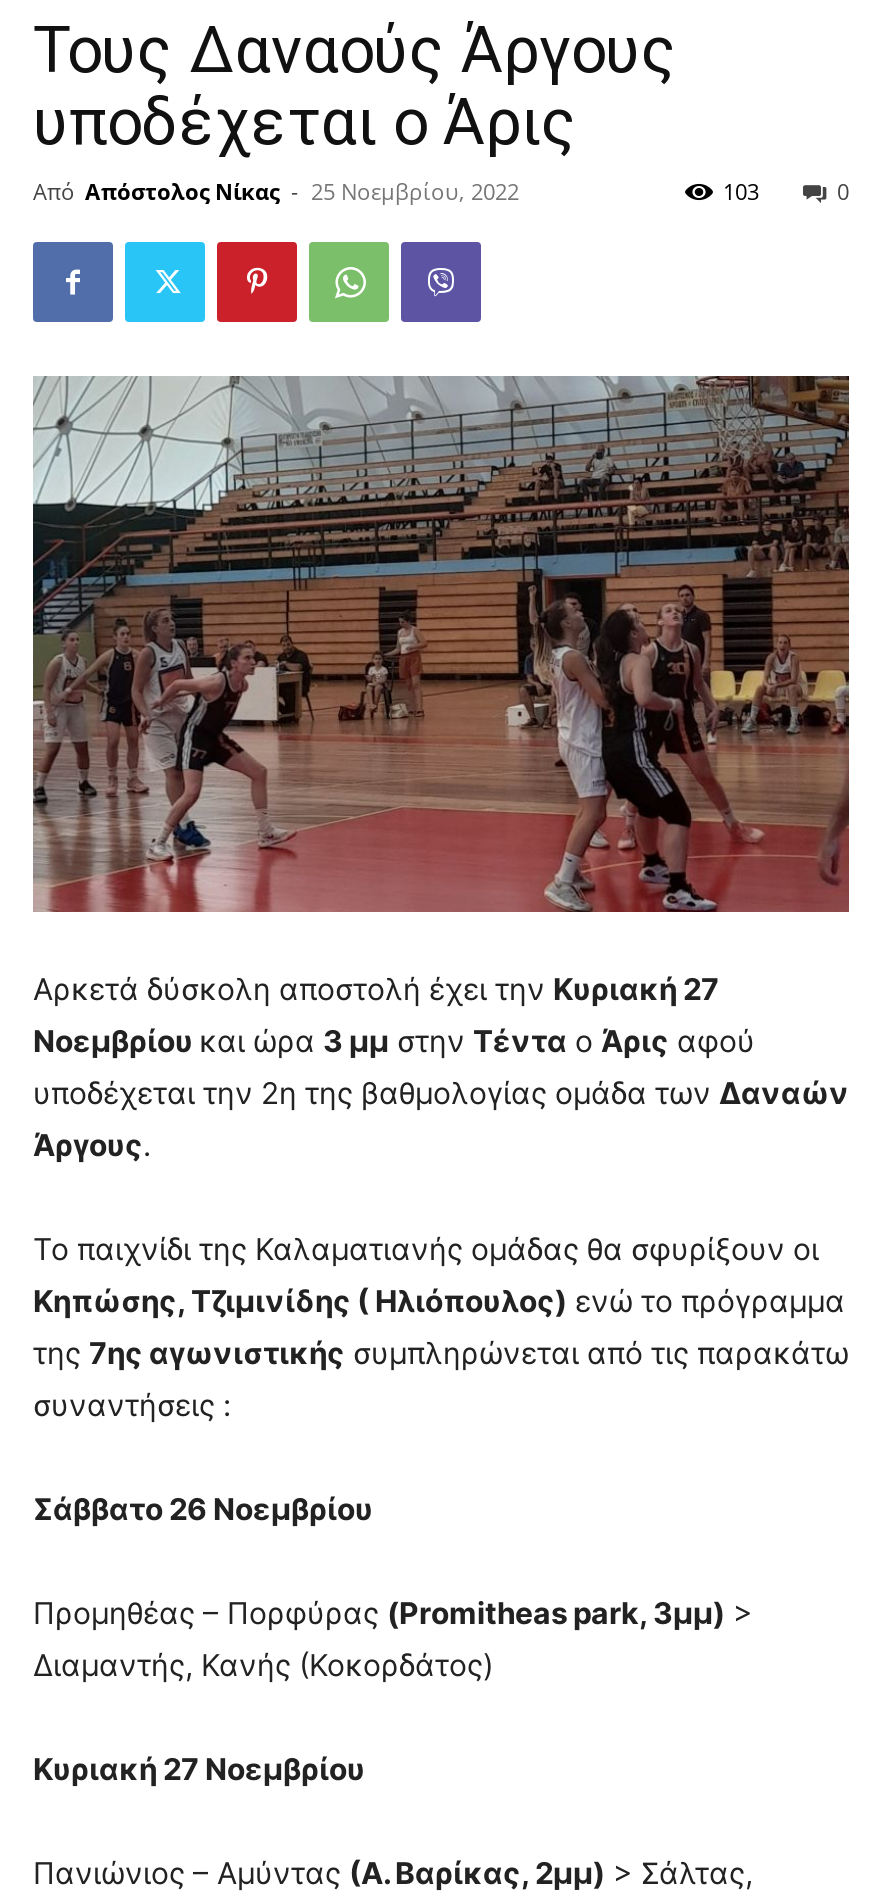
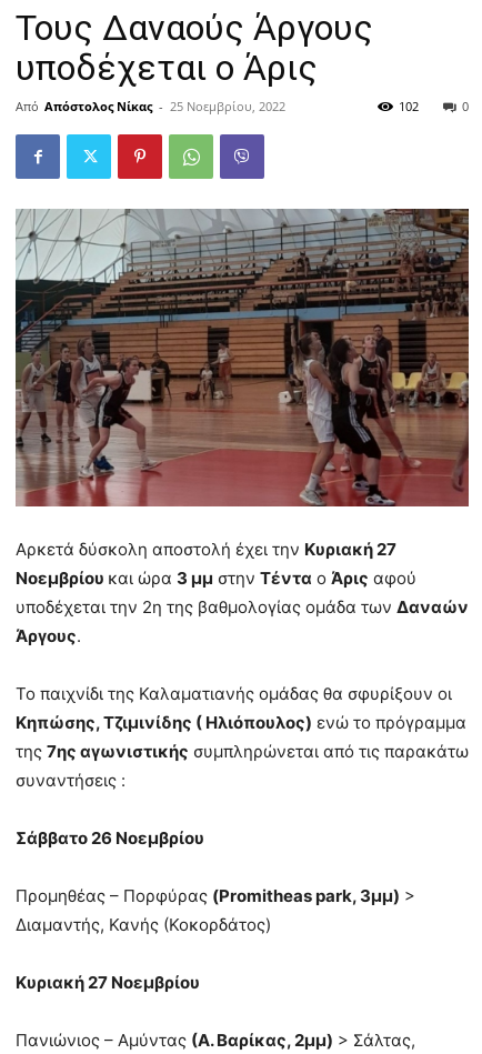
[723,176,759,206] 103 -> [399,98,419,114] 102

